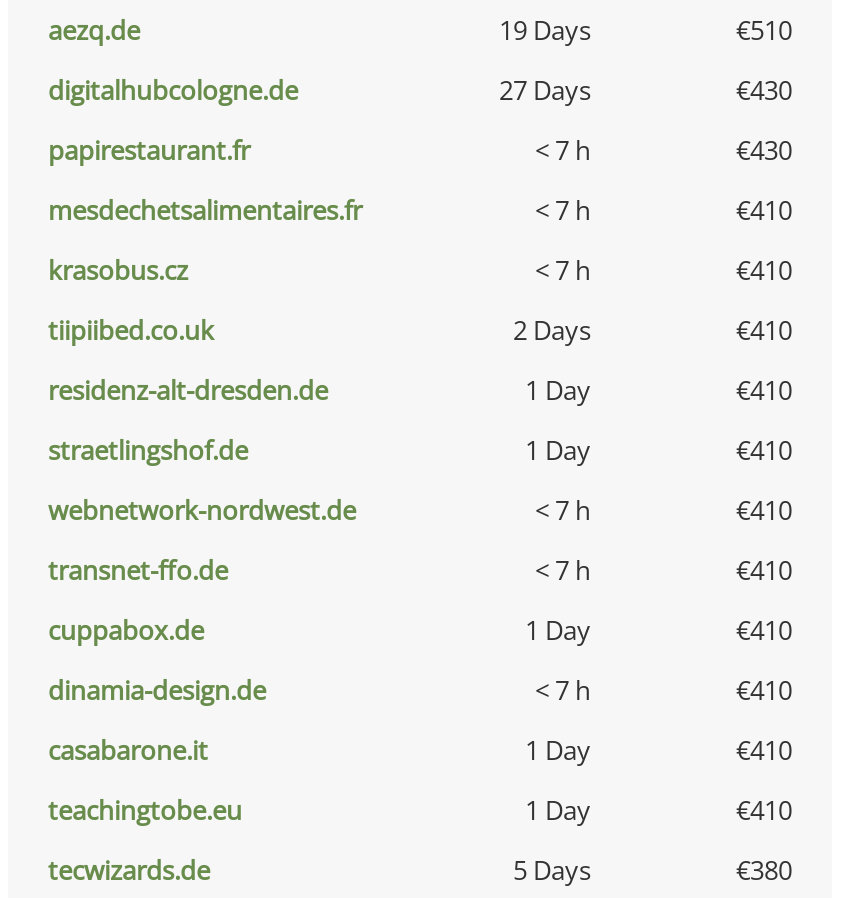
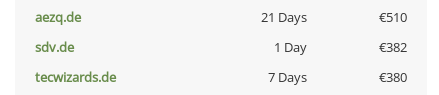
[499,12,591,48] 19 Days -> [260,8,306,26] 21 Days
[48,72,792,408] digitalhubcologne.de | 27 Days | €430 | papirestaurant.fr | < 7 h | €430 | mesdechetsalimentaires.fr | < 7 h | €410 | krasobus.cz | < 7 h | €410 | tiipiibed.co.uk | 2 Days | €410 | residenz-alt-dresden.de -> [35,38,74,56] sdv.de
[48,372,792,828] €410 | straetlingshof.de | 1 Day | €410 | webnetwork-nordwest.de | < 7 h | €410 | transnet-ffo.de | < 7 h | €410 | cuppabox.de | 1 Day | €410 | dinamia-design.de | < 7 h | €410 | casabarone.it | 1 Day | €410 | teachingtobe.eu | 1 Day | €410 -> [379,38,407,56] €382
[513,852,591,888] 5 Days -> [267,68,306,86] 7 Days

